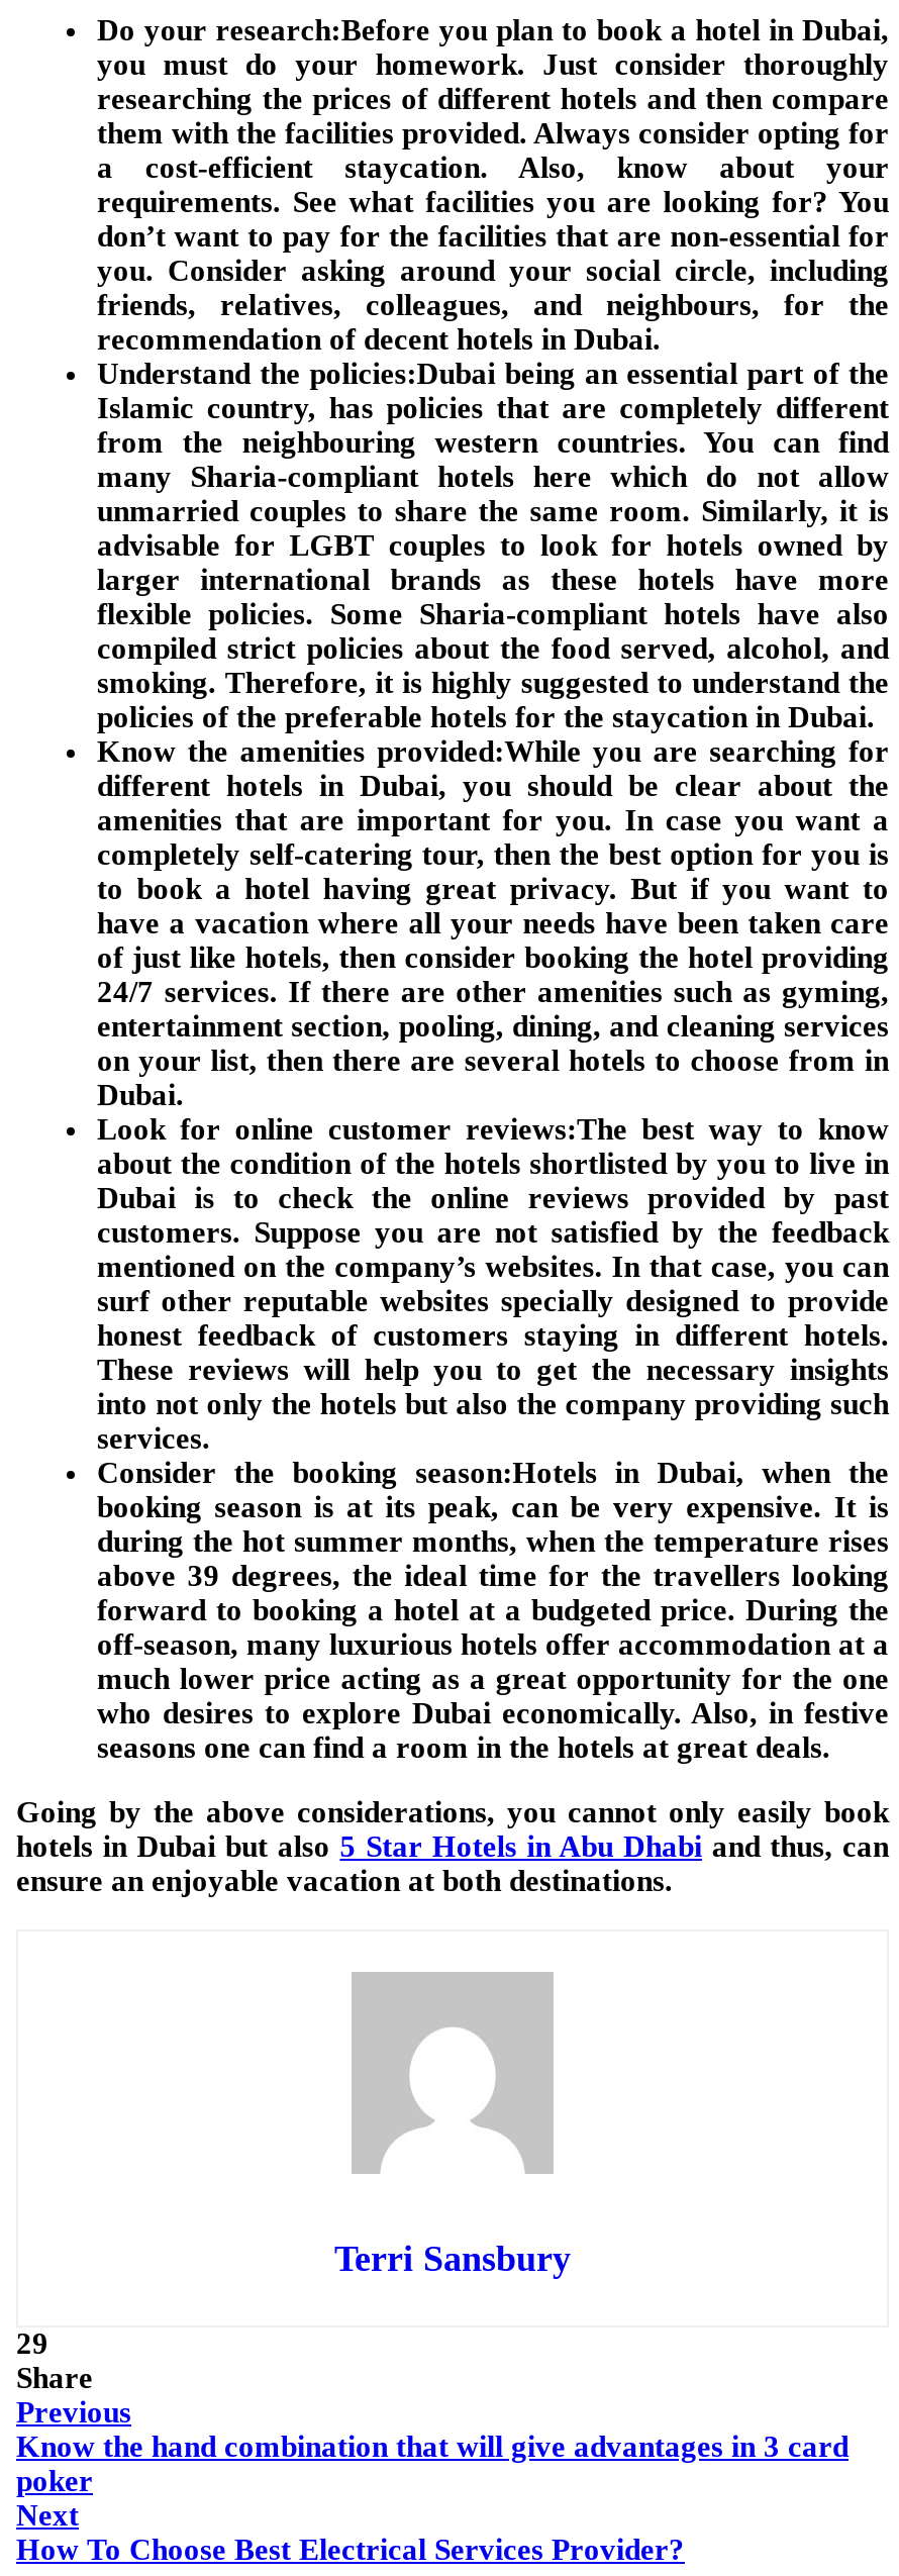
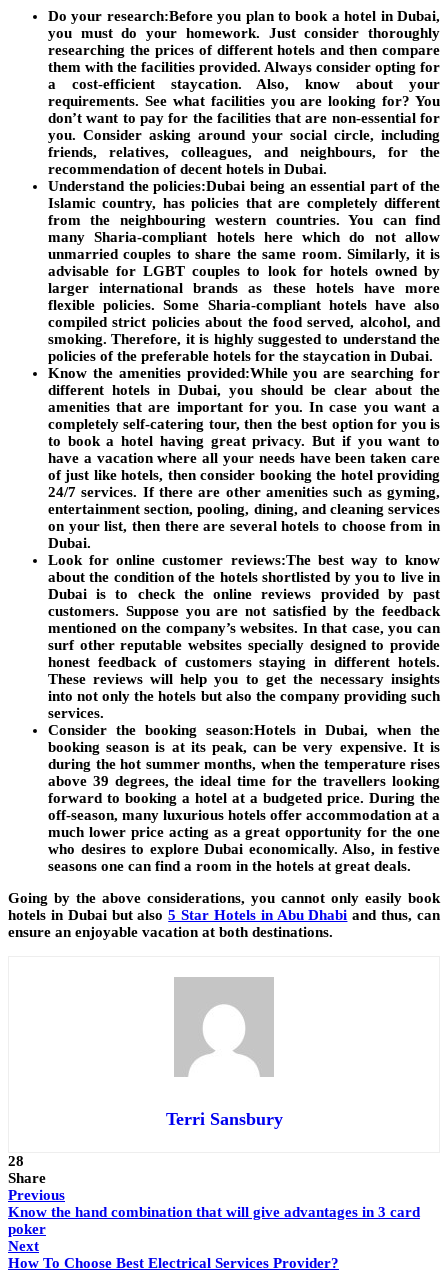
[16,2328,48,2360] 29 -> [8,1153,24,1169] 28

